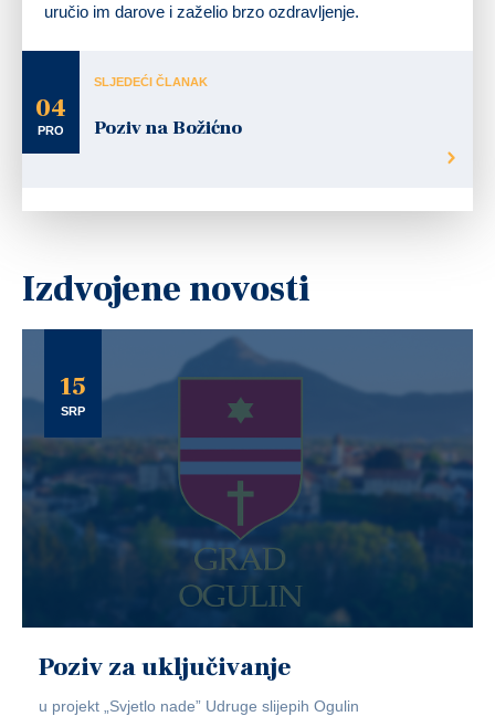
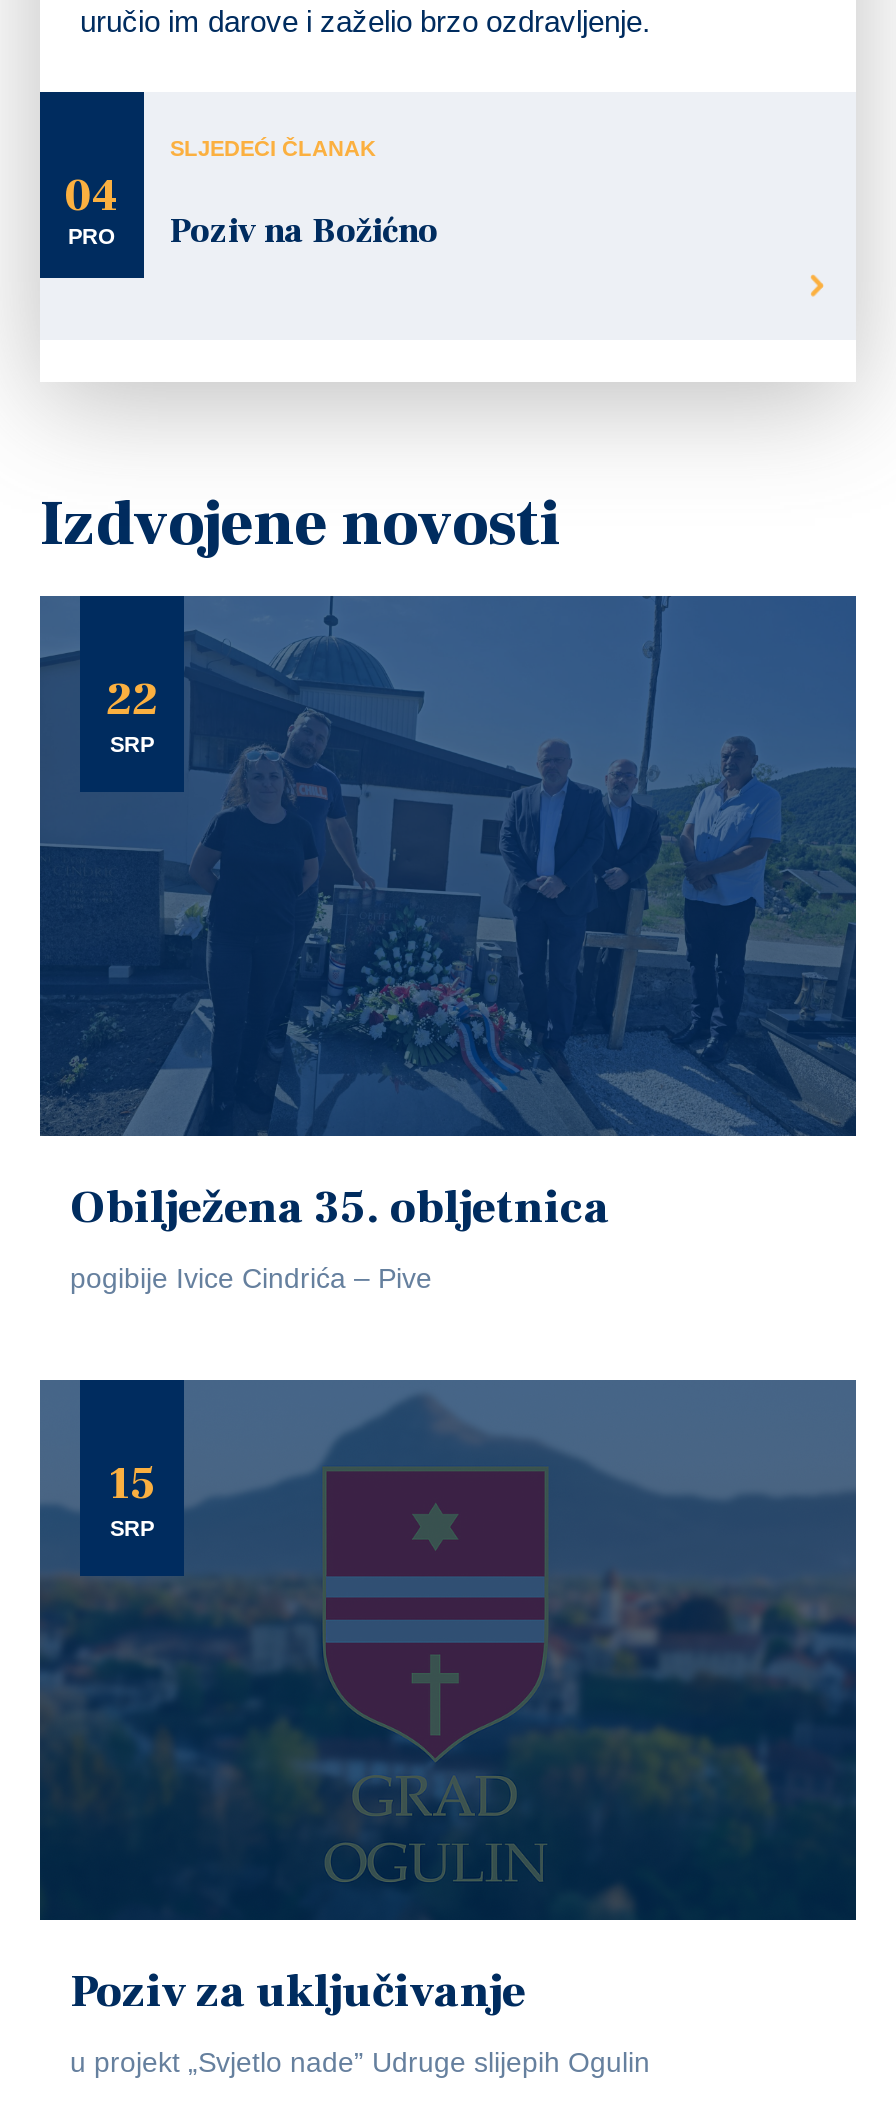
none -> [42,598,856,1136] [image] | 22 | SRP
none -> [70,1177,610,1293] Obilježena 35. obljetnica | pogibije Ivice Cindrića – Pive

